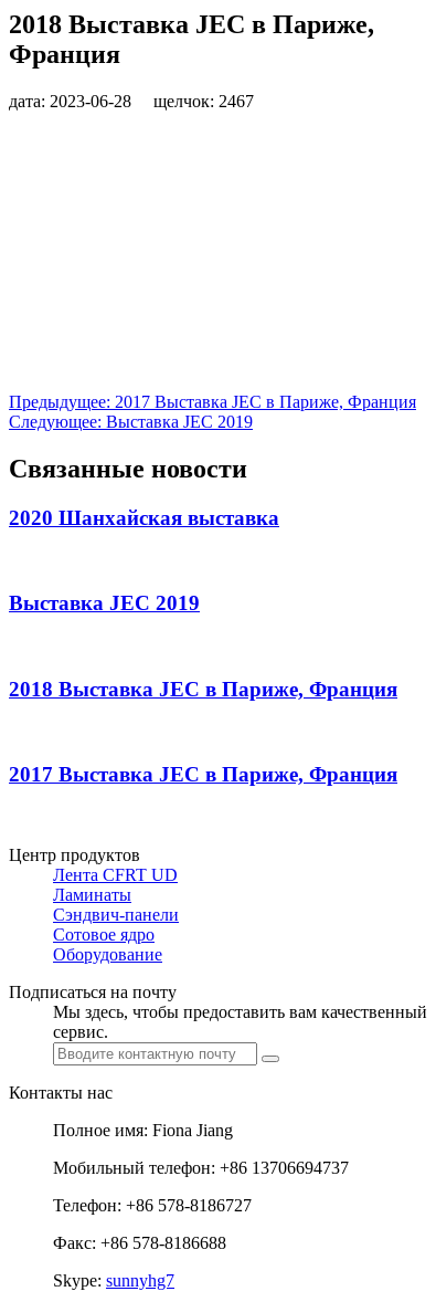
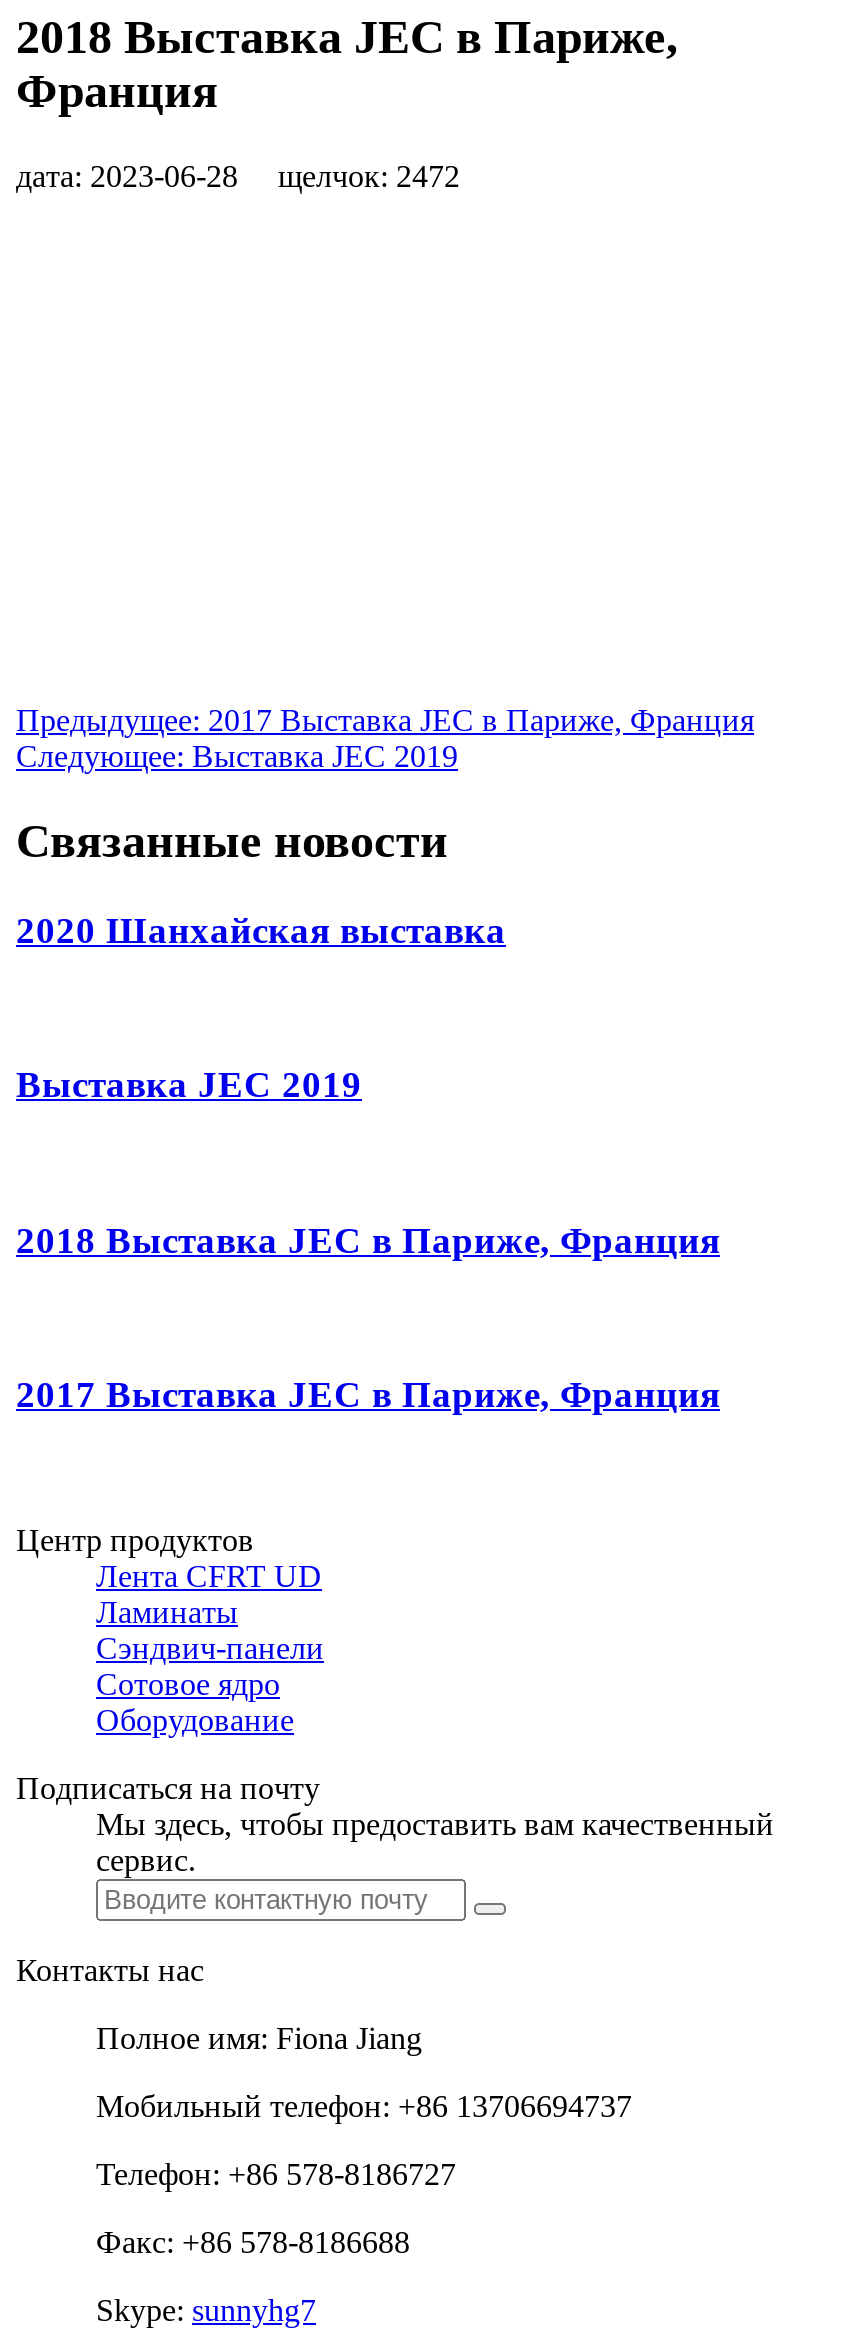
[9,92,272,110] дата: 2023-06-28 щелчок: 2467 -> [16,159,492,193] дата: 2023-06-28 щелчок: 2472

